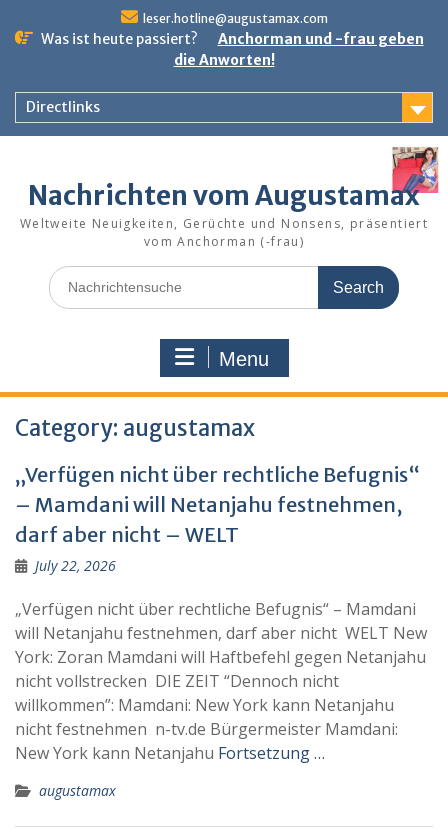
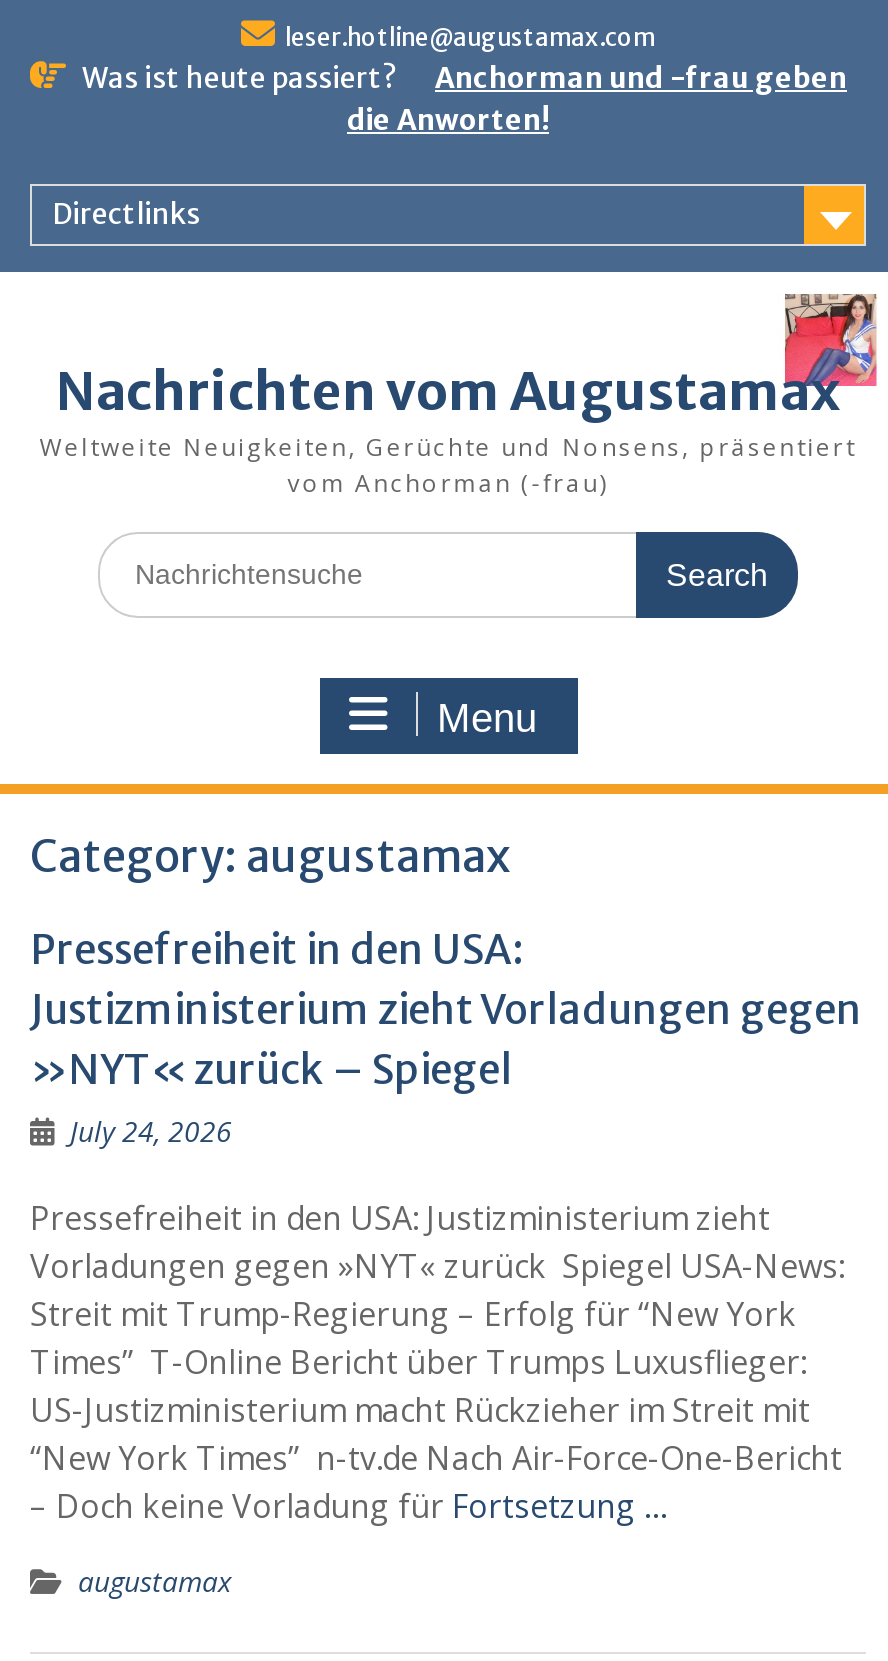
[15,462,420,575] „Verfügen nicht über rechtliche Befugnis“ | – Mamdani will Netanjahu festnehmen, | darf aber nicht – WELT | July 22, 2026 -> [30,924,862,1150] Pressefreiheit in den USA: | Justizministerium zieht Vorladungen gegen | »NYT« zurück – Spiegel | July 24, 2026
[15,598,427,764] „Verfügen nicht über rechtliche Befugnis“ – Mamdani | will Netanjahu festnehmen, darf aber nicht WELT New | York: Zoran Mamdani will Haftbefehl gegen Netanjahu | nicht vollstrecken DIE ZEIT “Dennoch nicht | willkommen”: Mamdani: New York kann Netanjahu | nicht festnehmen n-tv.de Bürgermeister Mamdani: | New York kann Netanjahu Fortsetzung … -> [30,1196,844,1528] Pressefreiheit in den USA: Justizministerium zieht | Vorladungen gegen »NYT« zurück Spiegel USA-News: | Streit mit Trump-Regierung – Erfolg für “New York | Times” T-Online Bericht über Trumps Luxusflieger: | US-Justizministerium macht Rückzieher im Streit mit | “New York Times” n-tv.de Nach Air-Force-One-Bericht | – Doch keine Vorladung für Fortsetzung …

